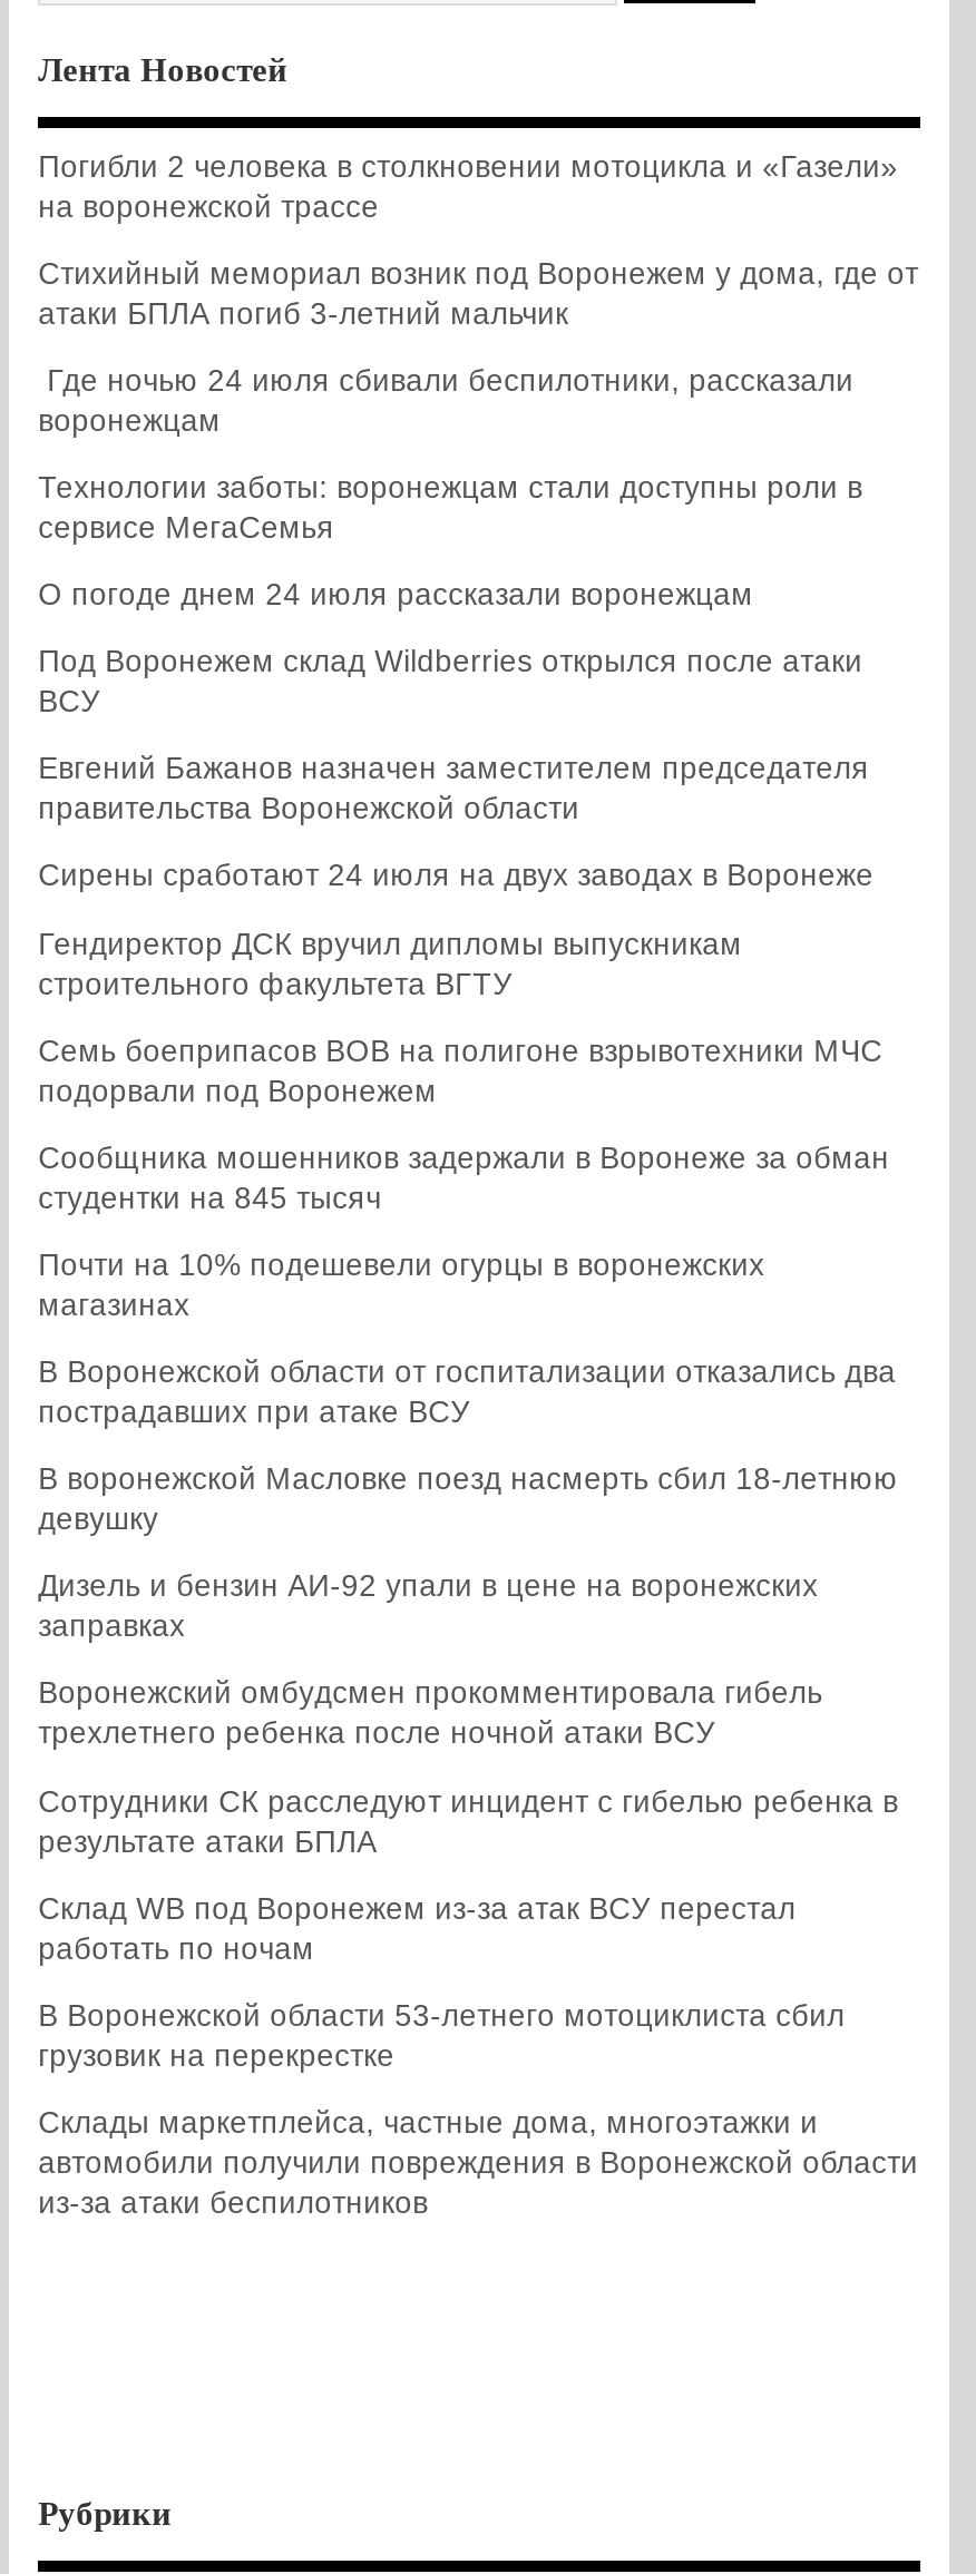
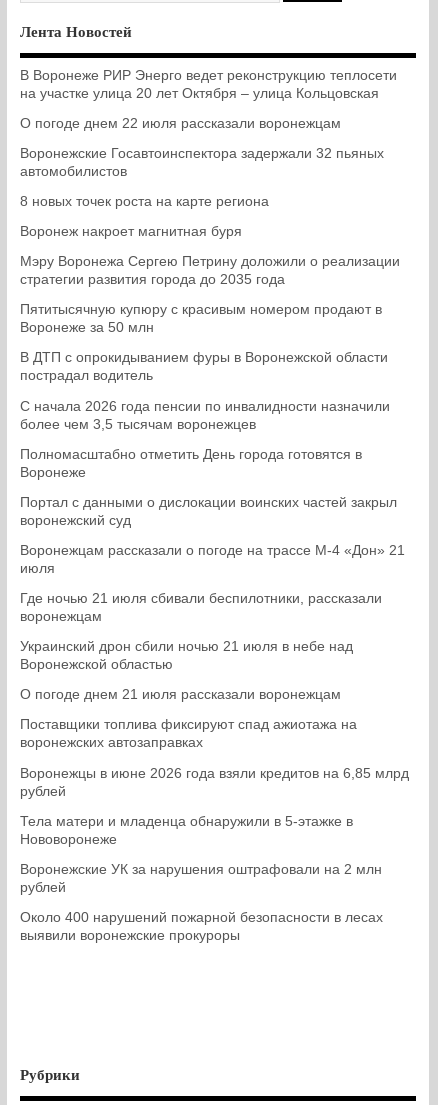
[38,149,918,397] Погибли 2 человека в столкновении мотоцикла и «Газели» | на воронежской трассе | Стихийный мемориал возник под Воронежем у дома, где от | атаки БПЛА погиб 3-летний мальчик | Где ночью 24 июля сбивали беспилотники, рассказали -> [20,67,405,606] В Воронеже РИР Энерго ведет реконструкцию теплосети | на участке улица 20 лет Октября – улица Кольцовская | О погоде днем 22 июля рассказали воронежцам | Воронежские Госавтоинспектора задержали 32 пьяных | автомобилистов | 8 новых точек роста на карте региона | Воронеж накроет магнитная буря | Мэру Воронежа Сергею Петрину доложили о реализации | стратегии развития города до 2035 года | Пятитысячную купюру с красивым номером продают в | Воронеже за 50 млн | В ДТП с опрокидыванием фуры в Воронежской области | пострадал водитель | С начала 2026 года пенсии по инвалидности назначили | более чем 3,5 тысячам воронежцев | Полномасштабно отметить День города готовятся в | Воронеже | Портал с данными о дислокации воинских частей закрыл | воронежский суд | Воронежцам рассказали о погоде на трассе М-4 «Дон» 21 | июля | Где ночью 21 июля сбивали беспилотники, рассказали
moved [38,404,221,437] -> [20,609,102,624]: воронежцам
[38,471,918,2220] Технологии заботы: воронежцам стали доступны роли в | сервисе МегаСемья | О погоде днем 24 июля рассказали воронежцам | Под Воронежем склад Wildberries открылся после атаки | ВСУ | Евгений Бажанов назначен заместителем председателя | правительства Воронежской области | Сирены сработают 24 июля на двух заводах в Воронеже | Гендиректор ДСК вручил дипломы выпускникам | строительного факультета ВГТУ | Семь боеприпасов ВОВ на полигоне взрывотехники МЧС | подорвали под Воронежем | Сообщника мошенников задержали в Воронеже за обман | студентки на 845 тысяч | Почти на 10% подешевели огурцы в воронежских | магазинах | В Воронежской области от госпитализации отказались два | пострадавших при атаке ВСУ | В воронежской Масловке поезд насмерть сбил 18-летнюю | девушку | Дизель и бензин АИ-92 упали в цене на воронежских | заправках | Воронежский омбудсмен прокомментировала гибель | трехлетнего ребенка после ночной атаки ВСУ | Сотрудники СК расследуют инцидент с гибелью ребенка в | результате атаки БПЛА | Склад WB под Воронежем из-за атак ВСУ перестал | работать по ночам | В Воронежской области 53-летнего мотоциклиста сбил | грузовик на перекрестке | Склады маркетплейса, частные дома, многоэтажки и | автомобили получили повреждения в Воронежской области | из-за атаки беспилотников -> [20,639,409,943] Украинский дрон сбили ночью 21 июля в небе над | Воронежской областью | О погоде днем 21 июля рассказали воронежцам | Поставщики топлива фиксируют спад ажиотажа на | воронежских автозаправках | Воронежцы в июне 2026 года взяли кредитов на 6,85 млрд | рублей | Тела матери и младенца обнаружили в 5-этажке в | Нововоронеже | Воронежские УК за нарушения оштрафовали на 2 млн | рублей | Около 400 нарушений пожарной безопасности в лесах | выявили воронежские прокуроры

